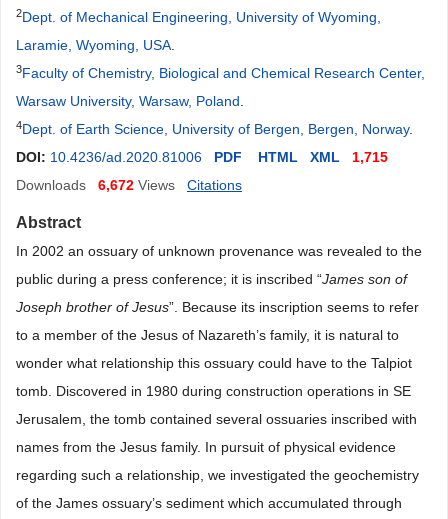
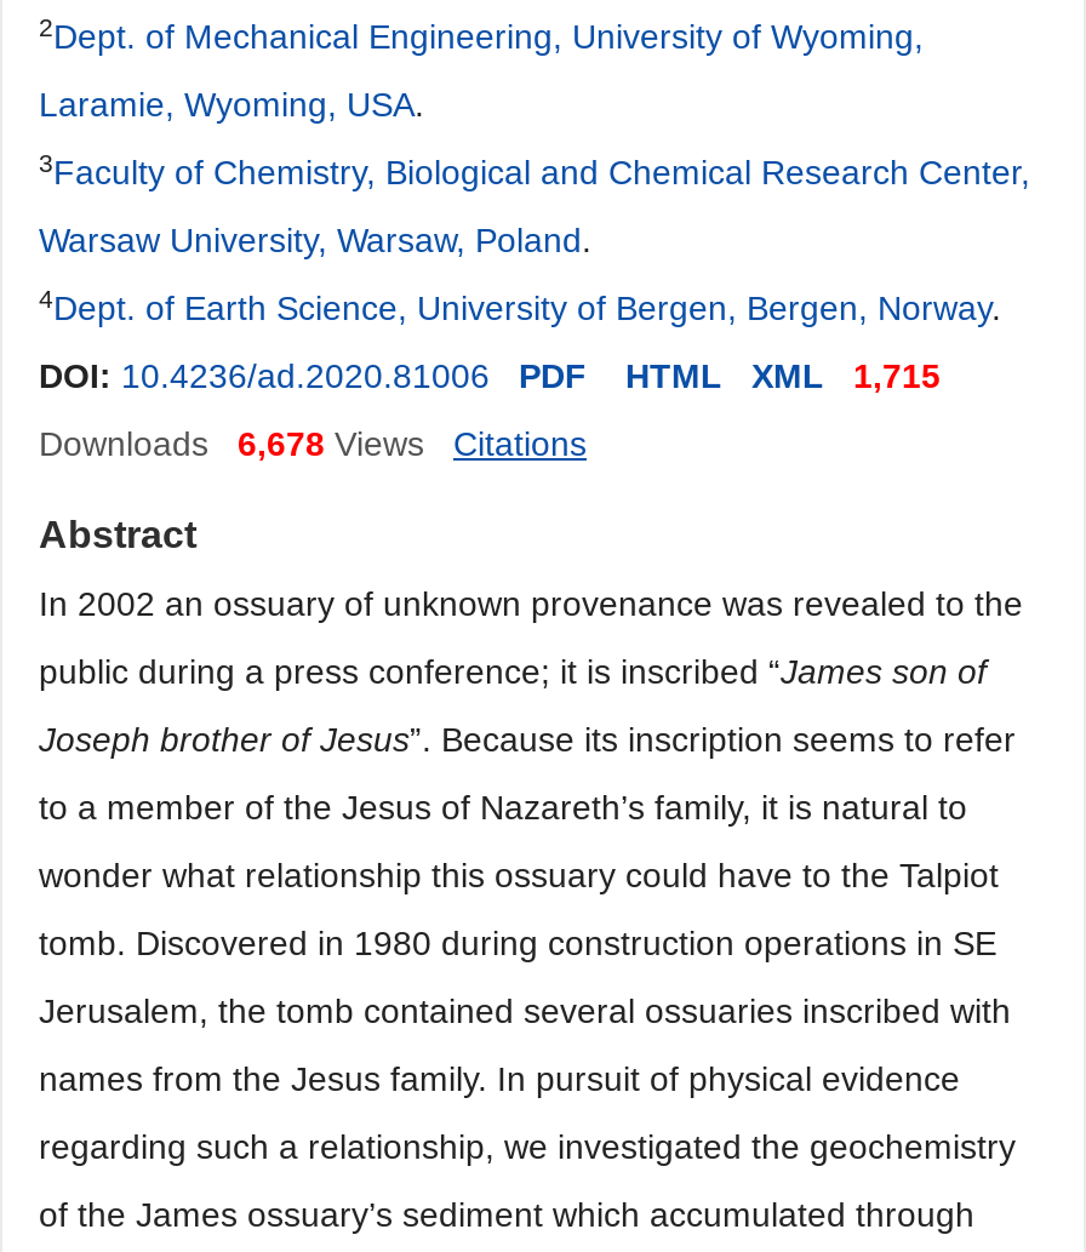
[16,177,175,193] Downloads 6,672 Views -> [39,424,424,463] Downloads 6,678 Views

